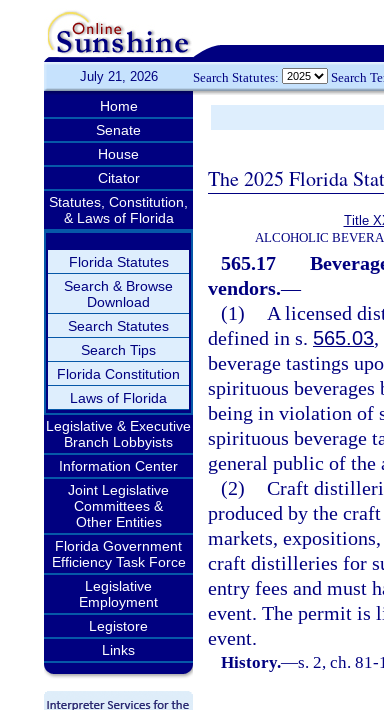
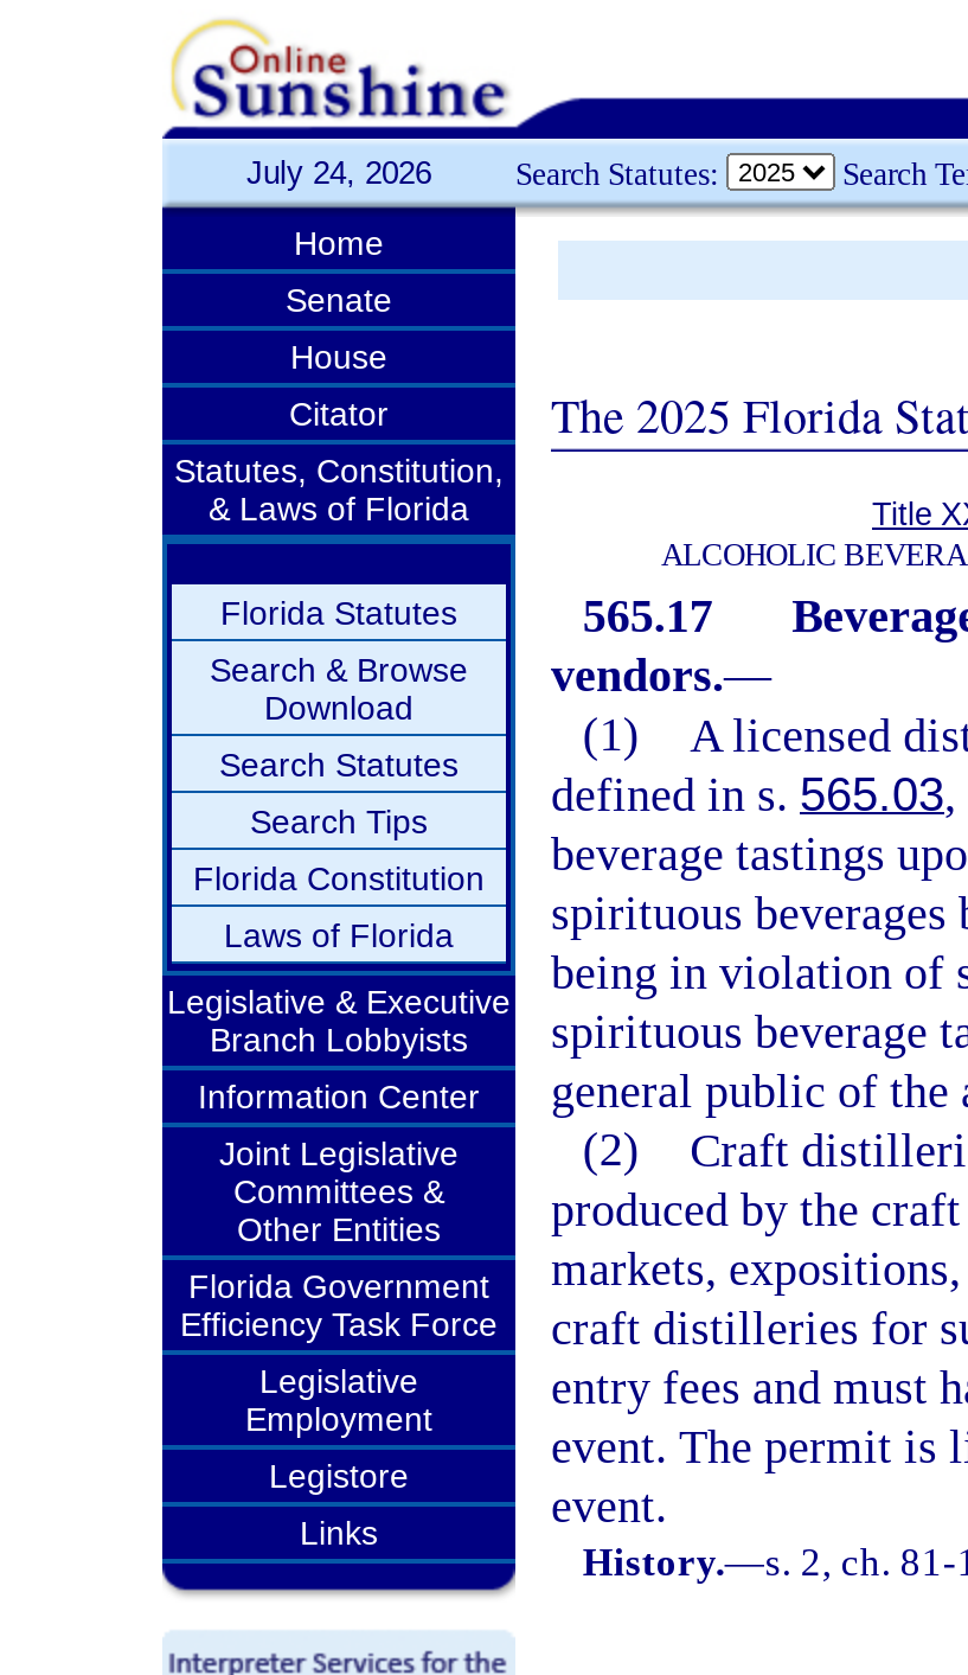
[79,69,157,84] July 21, 2026 -> [246,155,431,191] July 24, 2026

